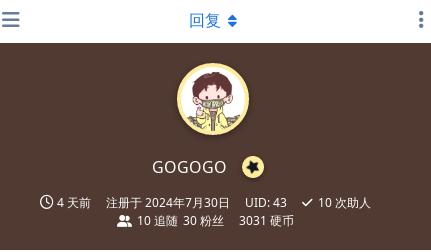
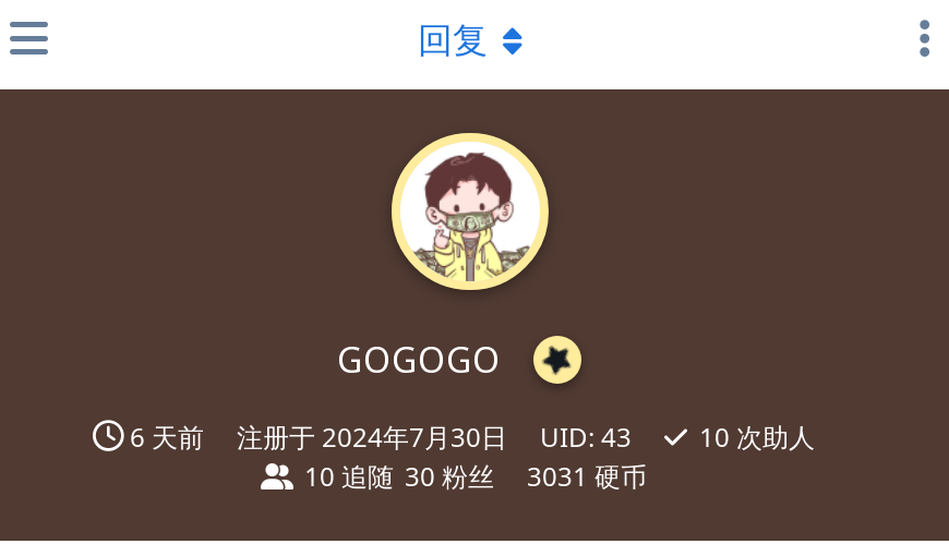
[57,194,371,211] 4 天前 注册于2024年7月30日 UID: 43 10次助人 -> [130,419,815,456] 6 天前 注册于2024年7月30日 UID: 43 10次助人

